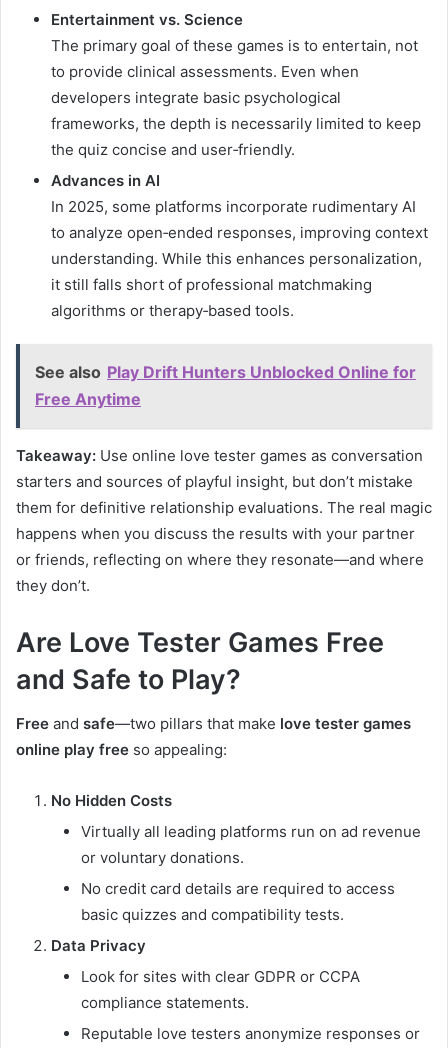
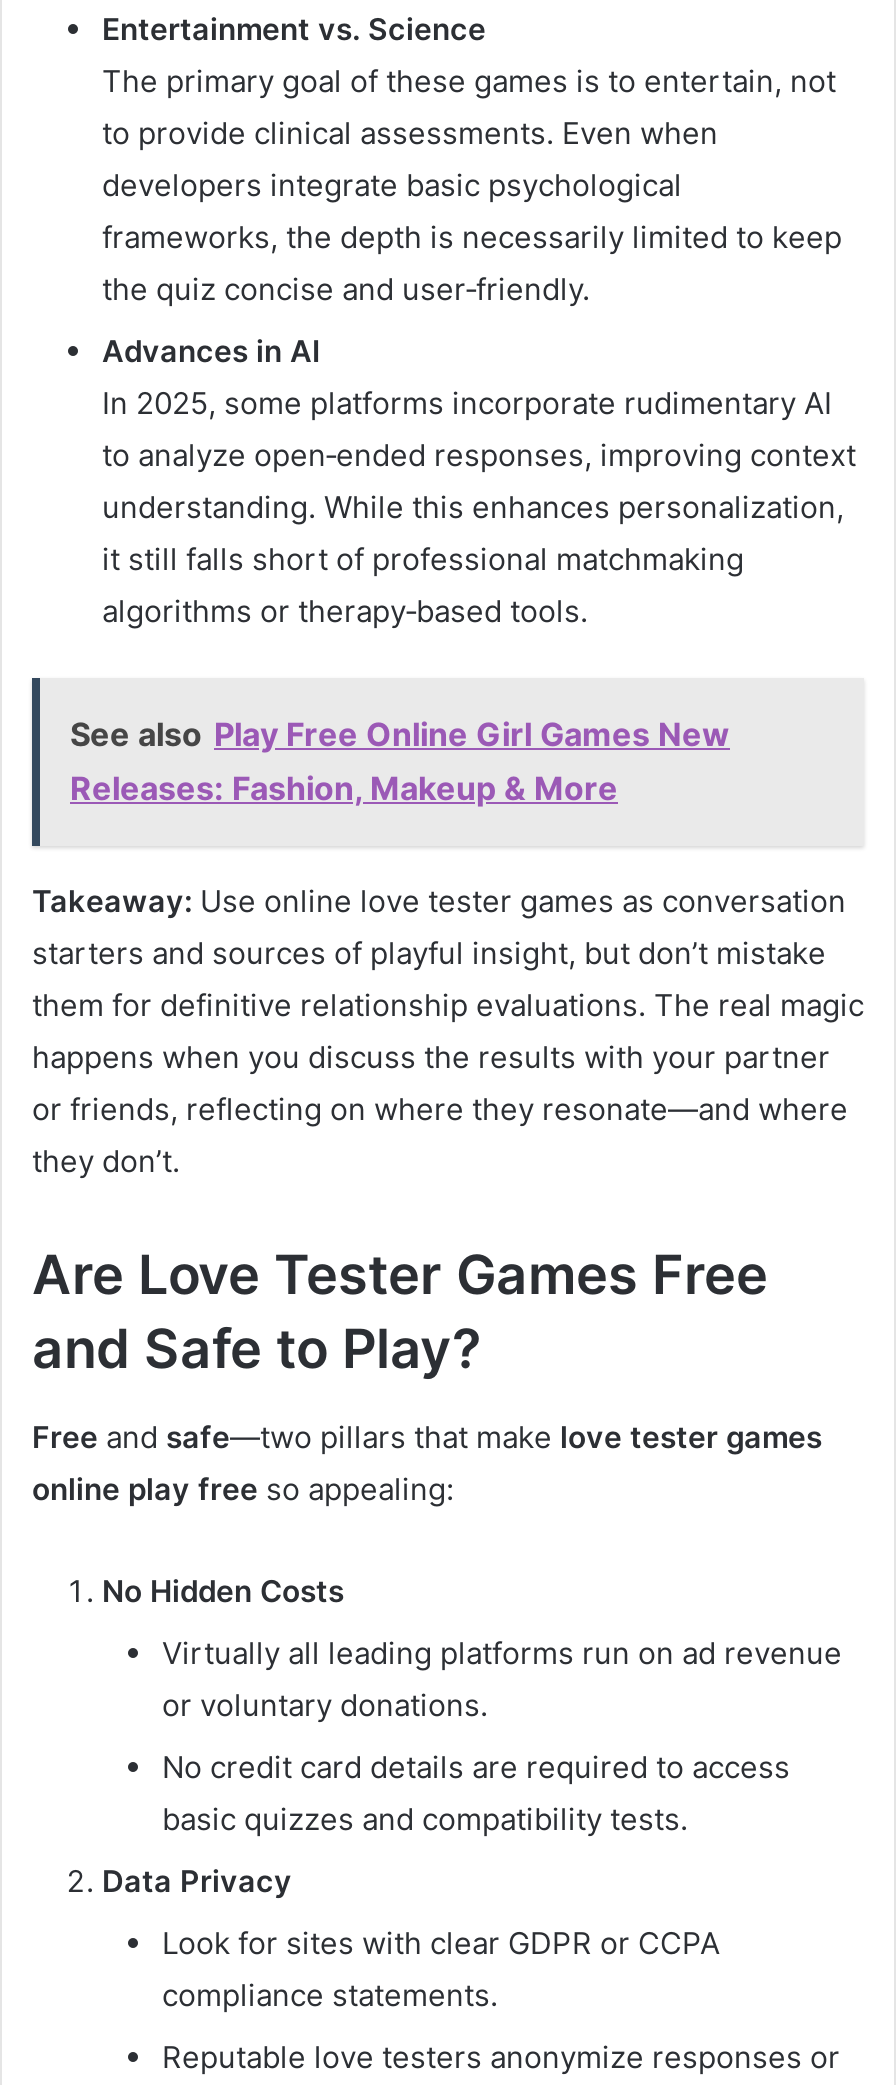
[35,362,416,409] See also Play Drift Hunters Unblocked Online for | Free Anytime -> [70,713,730,807] See also Play Free Online Girl Games New | Releases: Fashion, Makeup & More

